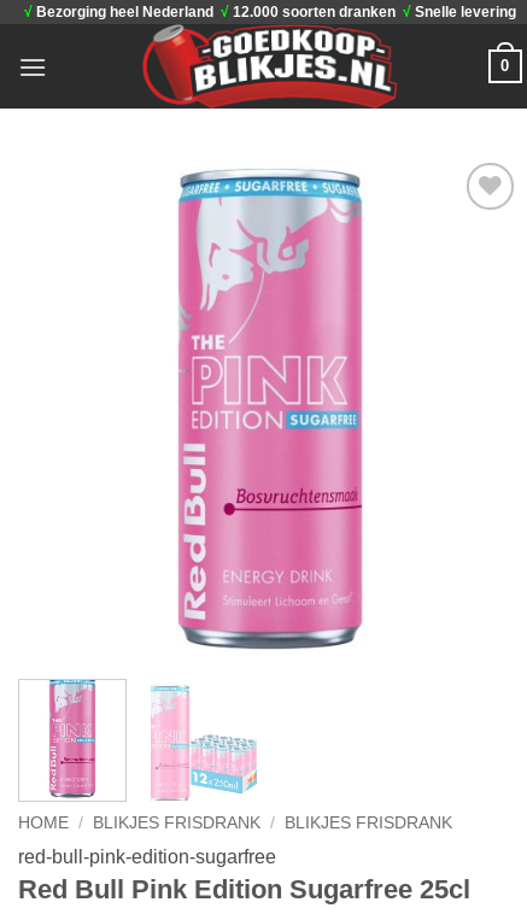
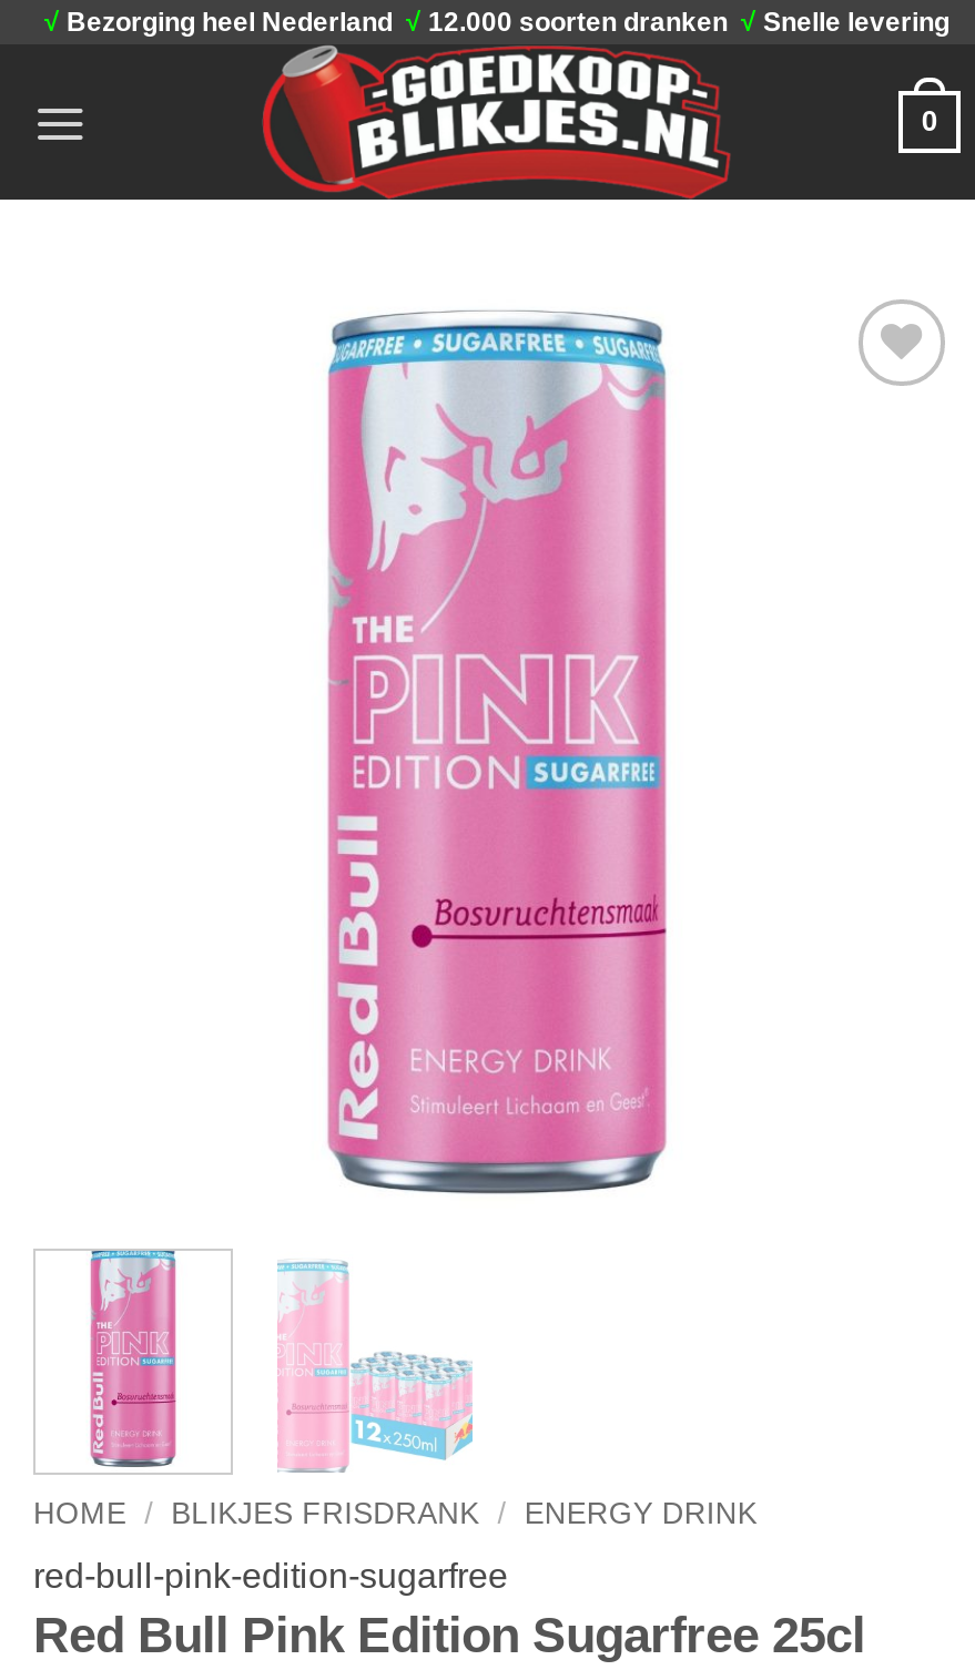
[18,814,453,832] HOME / BLIKJES FRISDRANK / BLIKJES FRISDRANK -> [33,1498,757,1531] HOME / BLIKJES FRISDRANK / ENERGY DRINK

